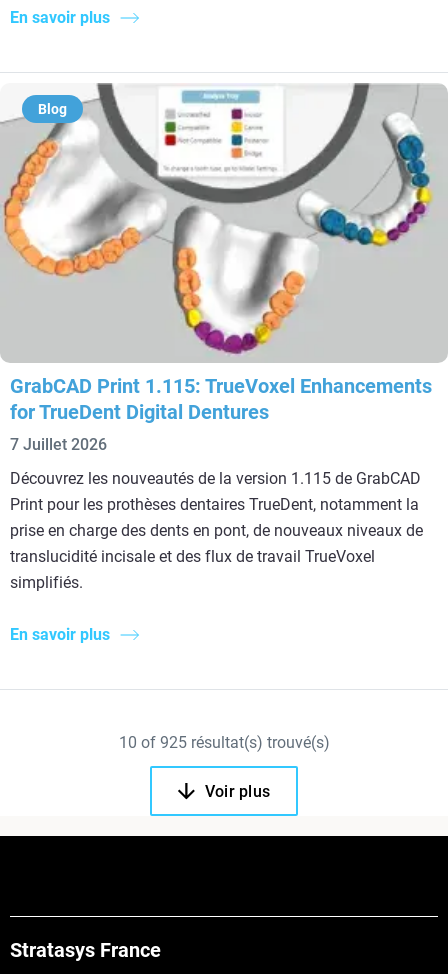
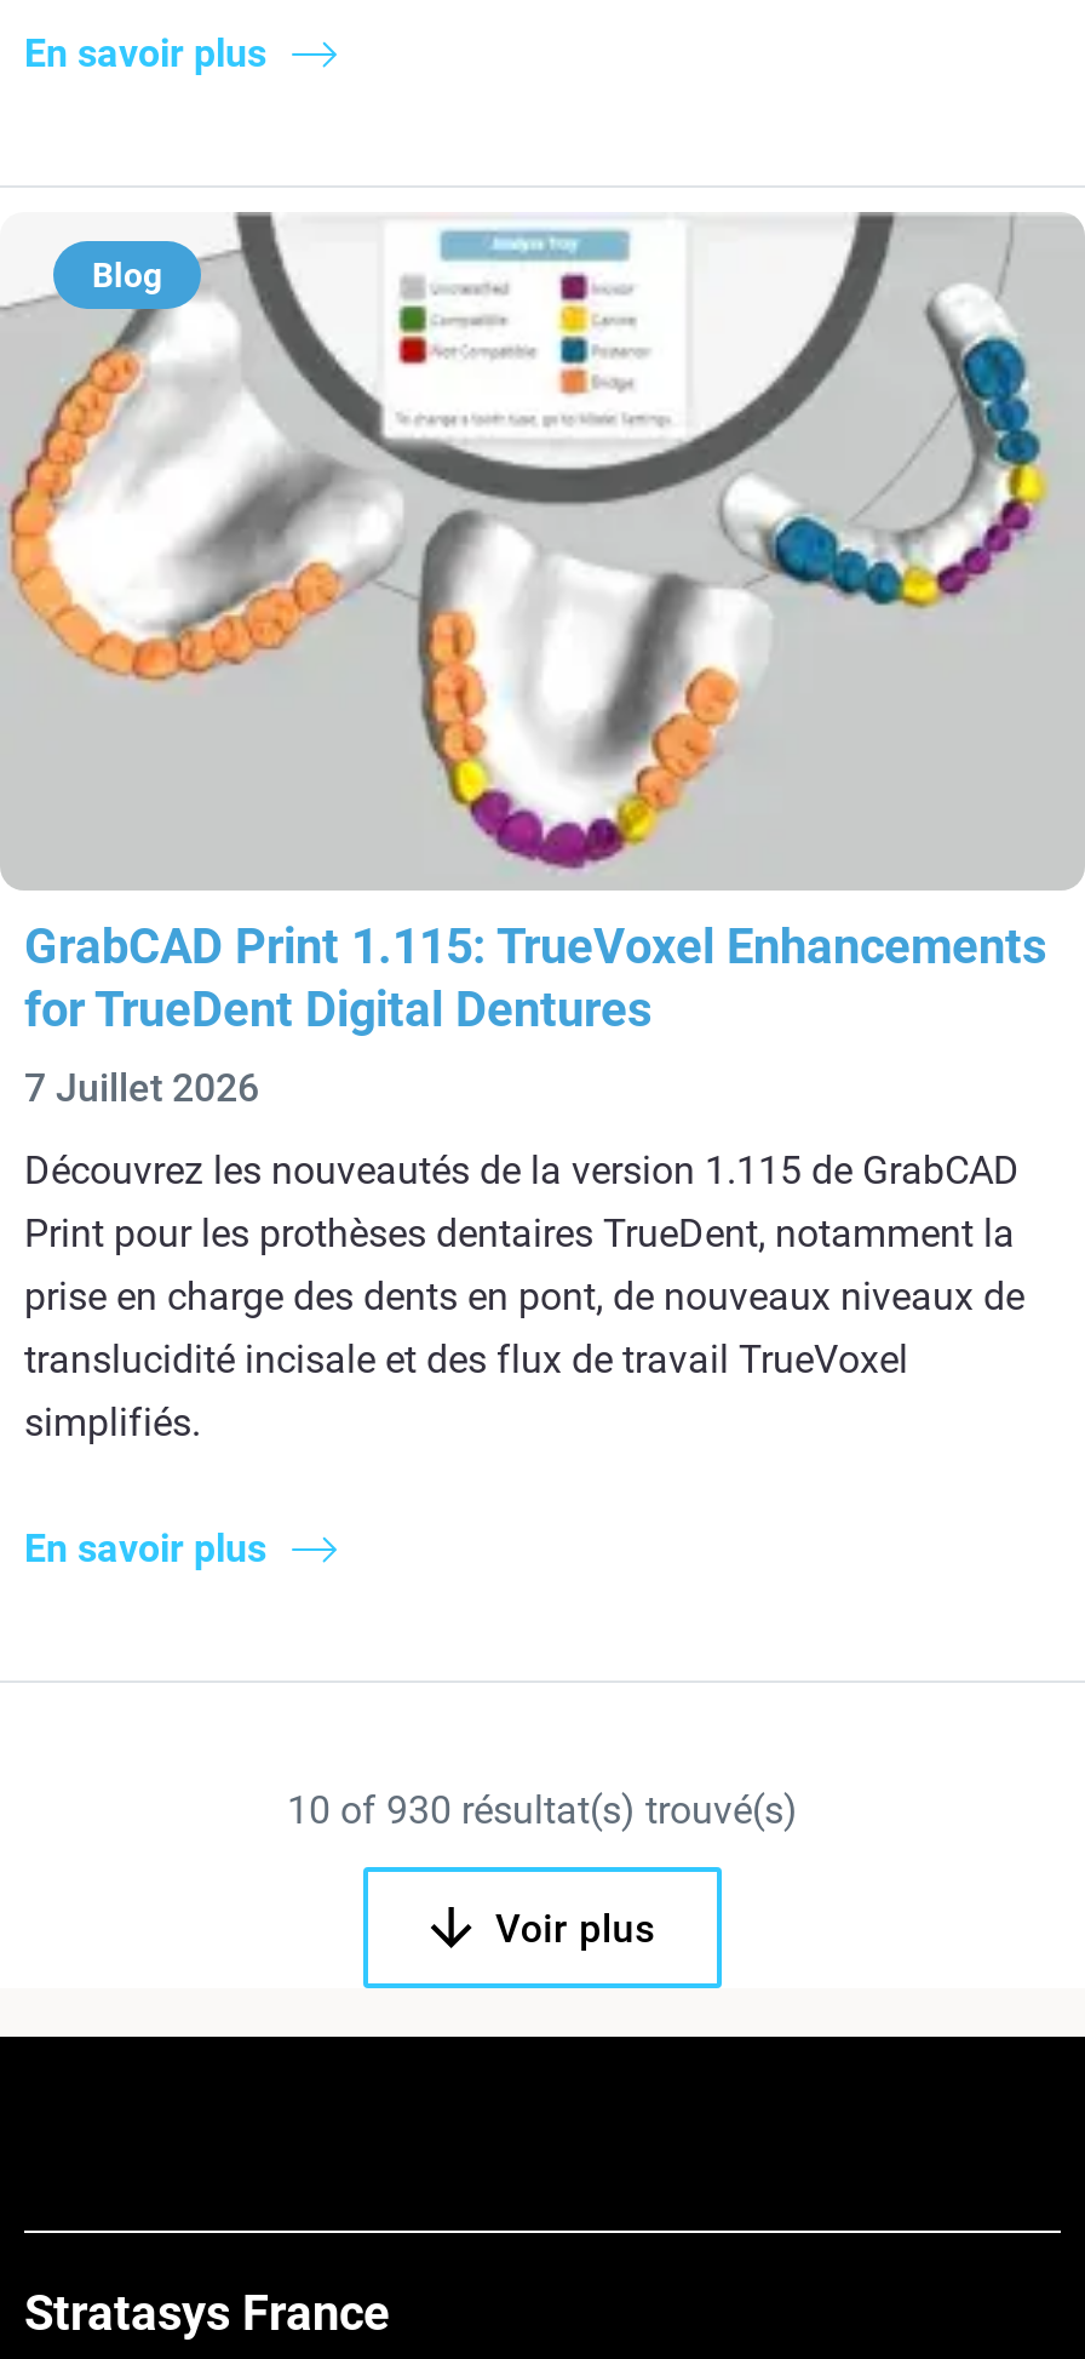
[118,733,329,752] 10 of 925 résultat(s) trouvé(s) -> [287,1788,798,1834] 10 of 930 résultat(s) trouvé(s)

